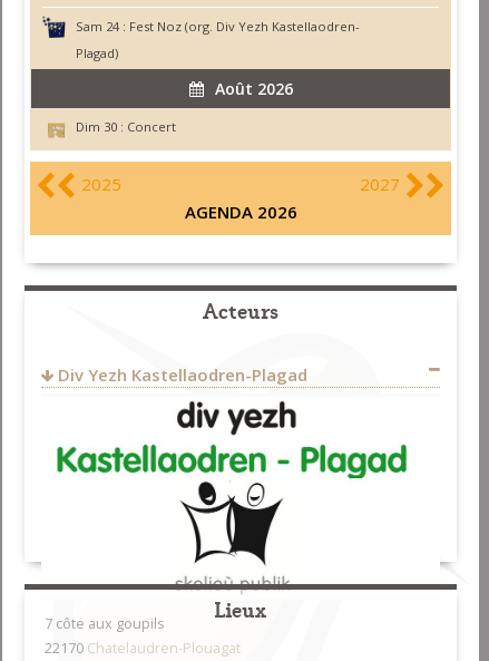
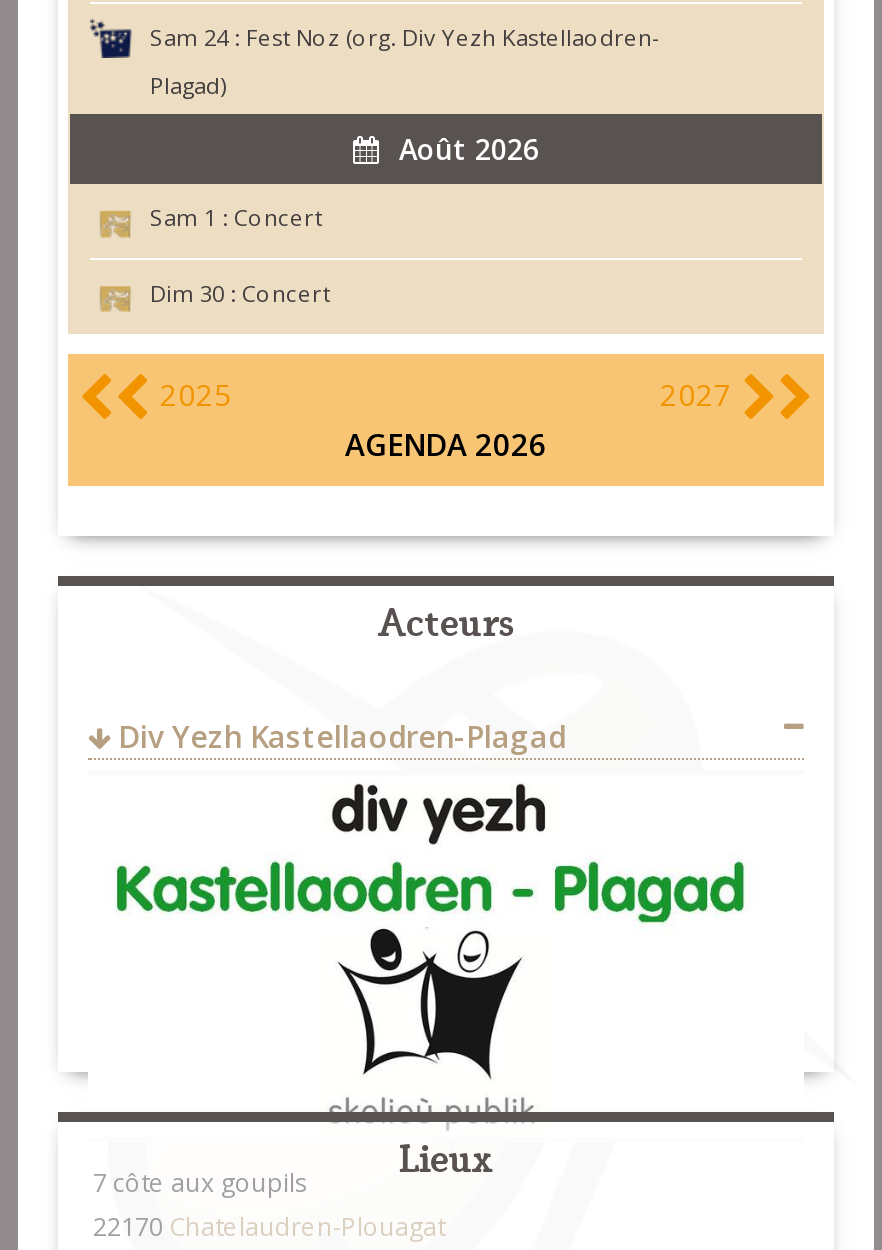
none -> [150,202,322,232] Sam 1 : Concert

